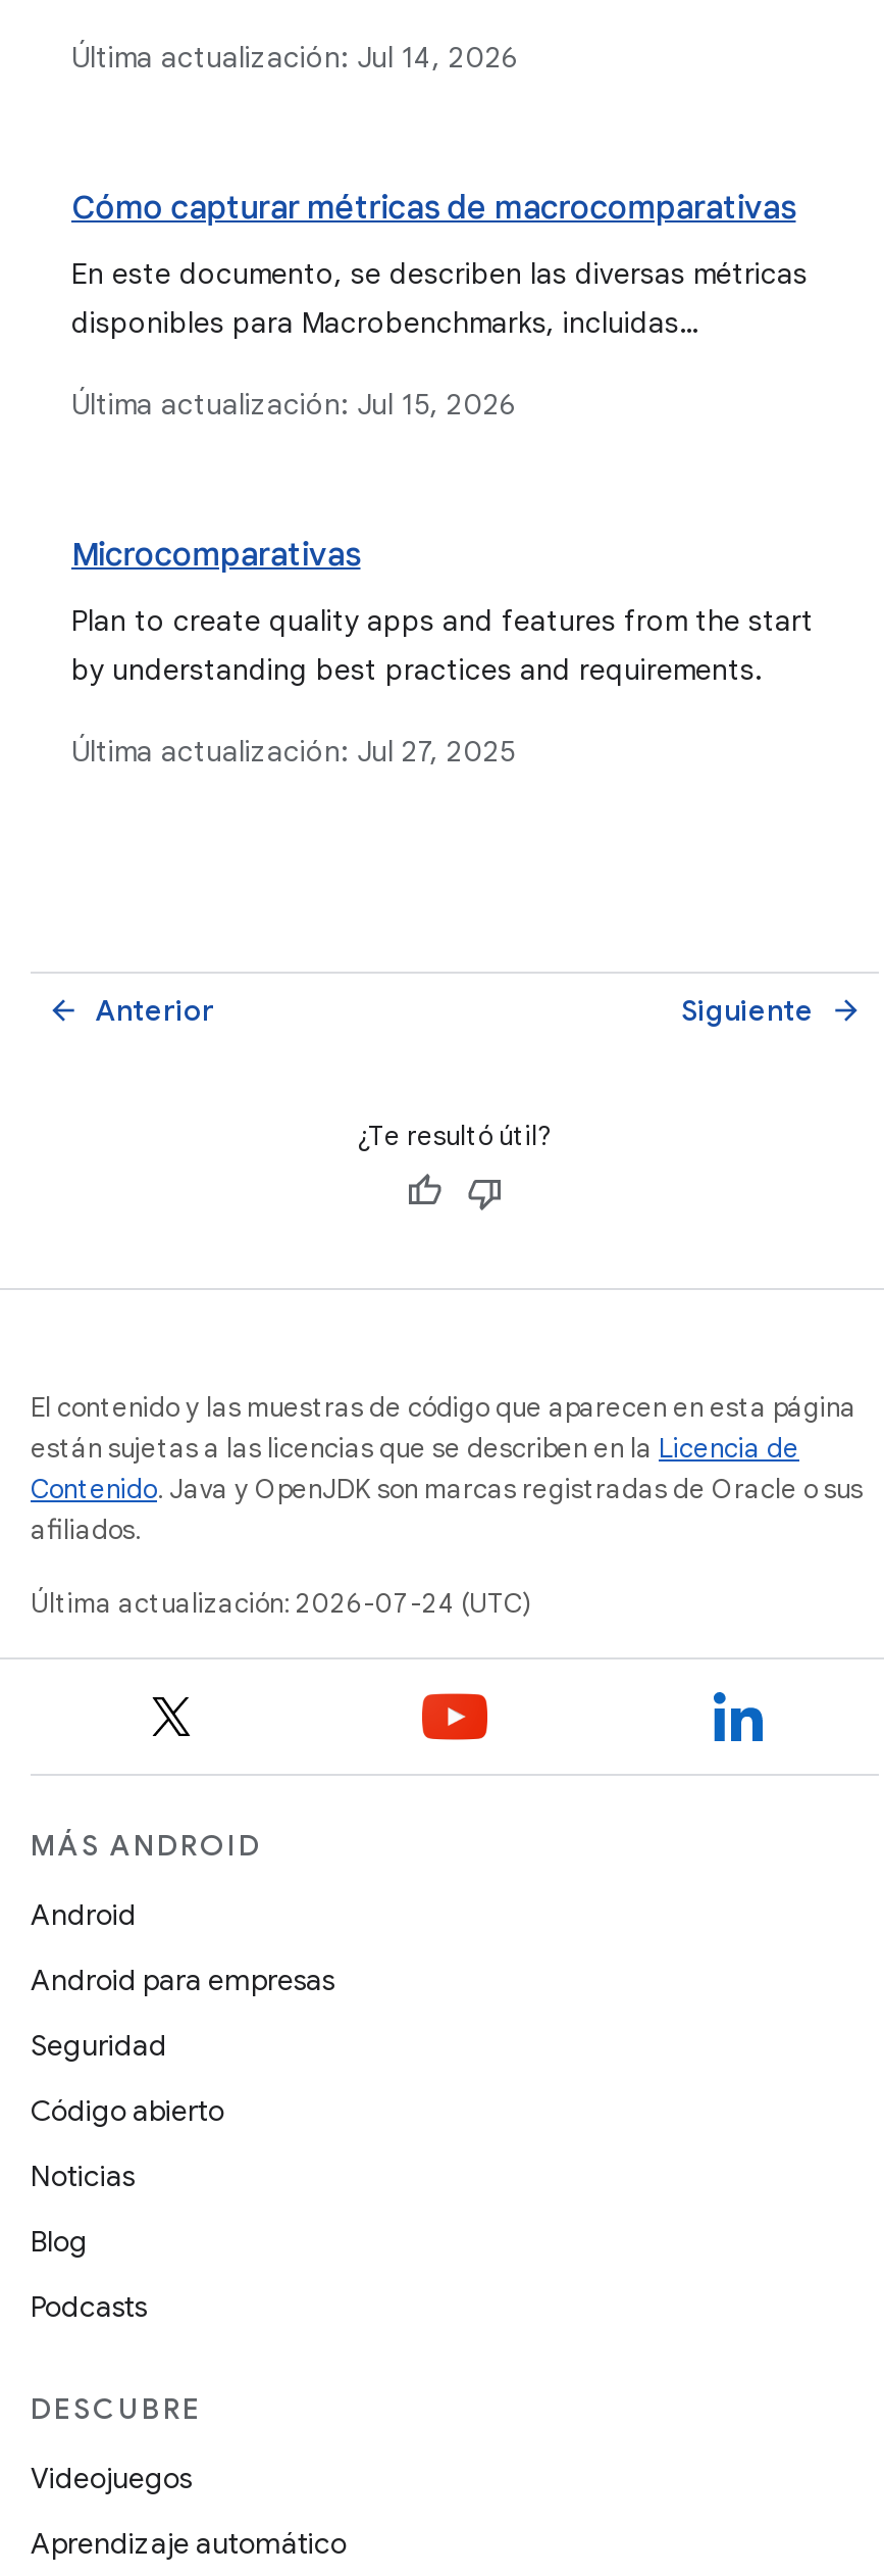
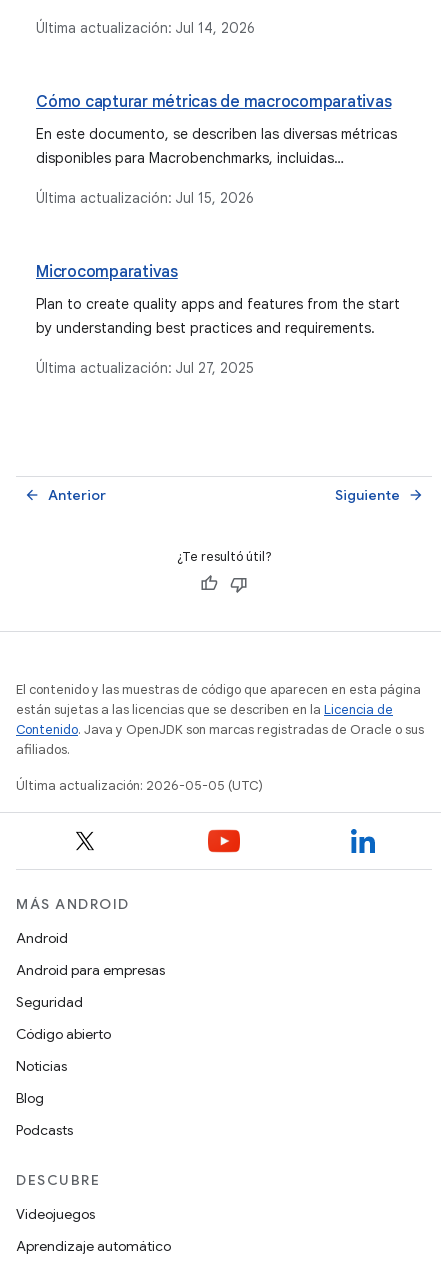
[31,1586,532,1621] Última actualización: 2026-07-24 (UTC) -> [16,777,263,794] Última actualización: 2026-05-05 (UTC)

